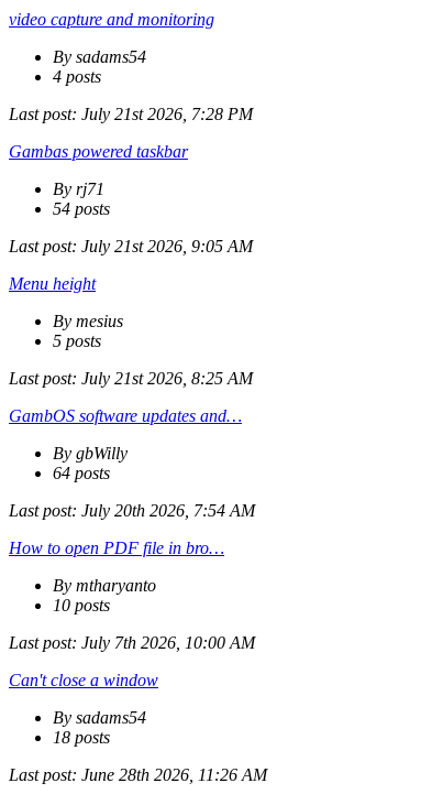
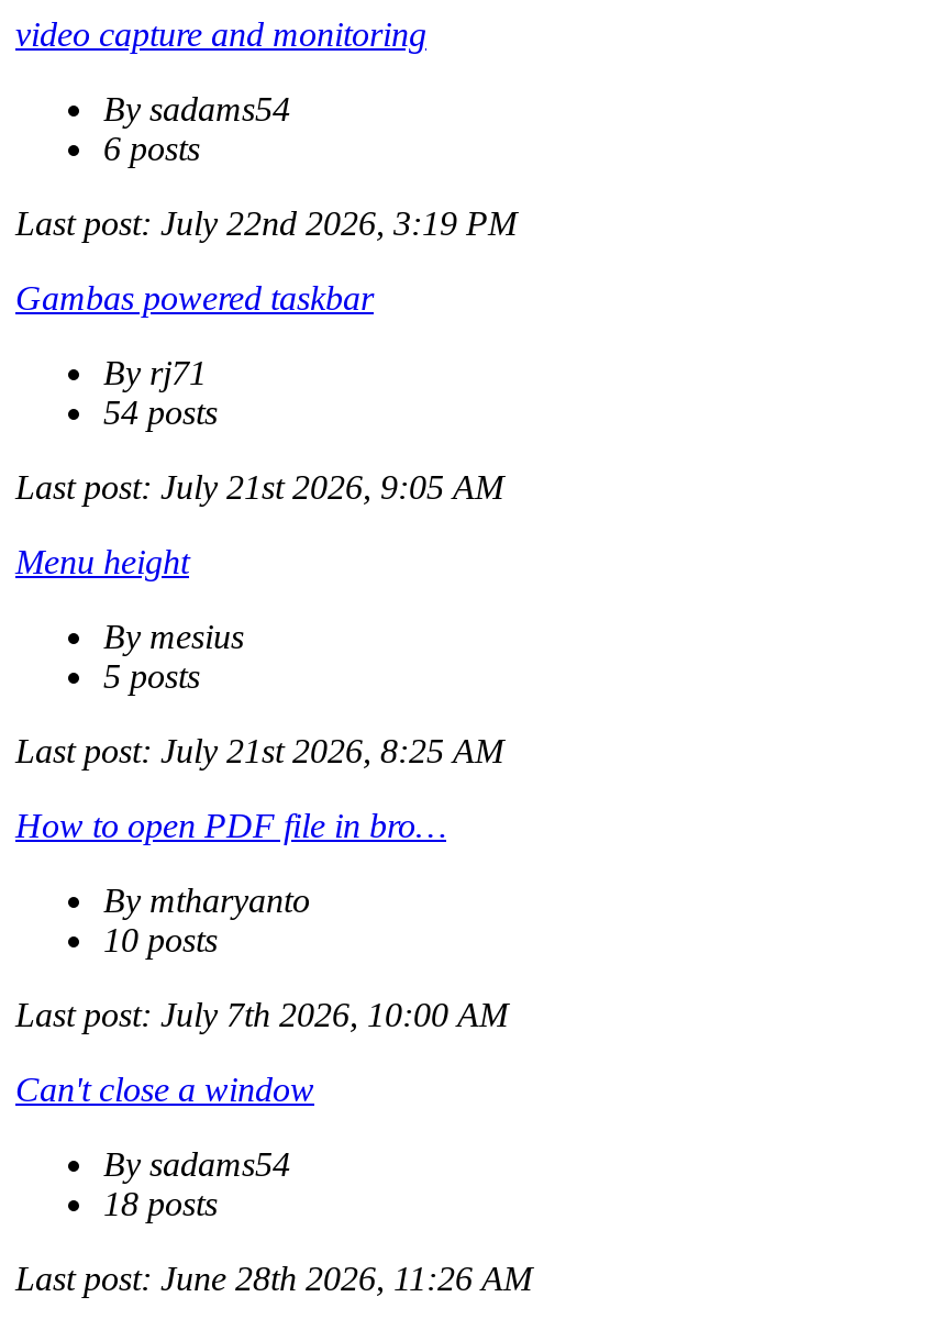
[53,67,101,86] 4 posts -> [103,130,200,167] 6 posts
[9,105,253,123] Last post: July 21st 2026, 7:28 PM -> [15,204,517,242] Last post: July 22nd 2026, 3:19 PM
[9,406,255,520] GambOS software updates and… | By gbWilly | 64 posts | Last post: July 20th 2026, 7:54 AM -> none

